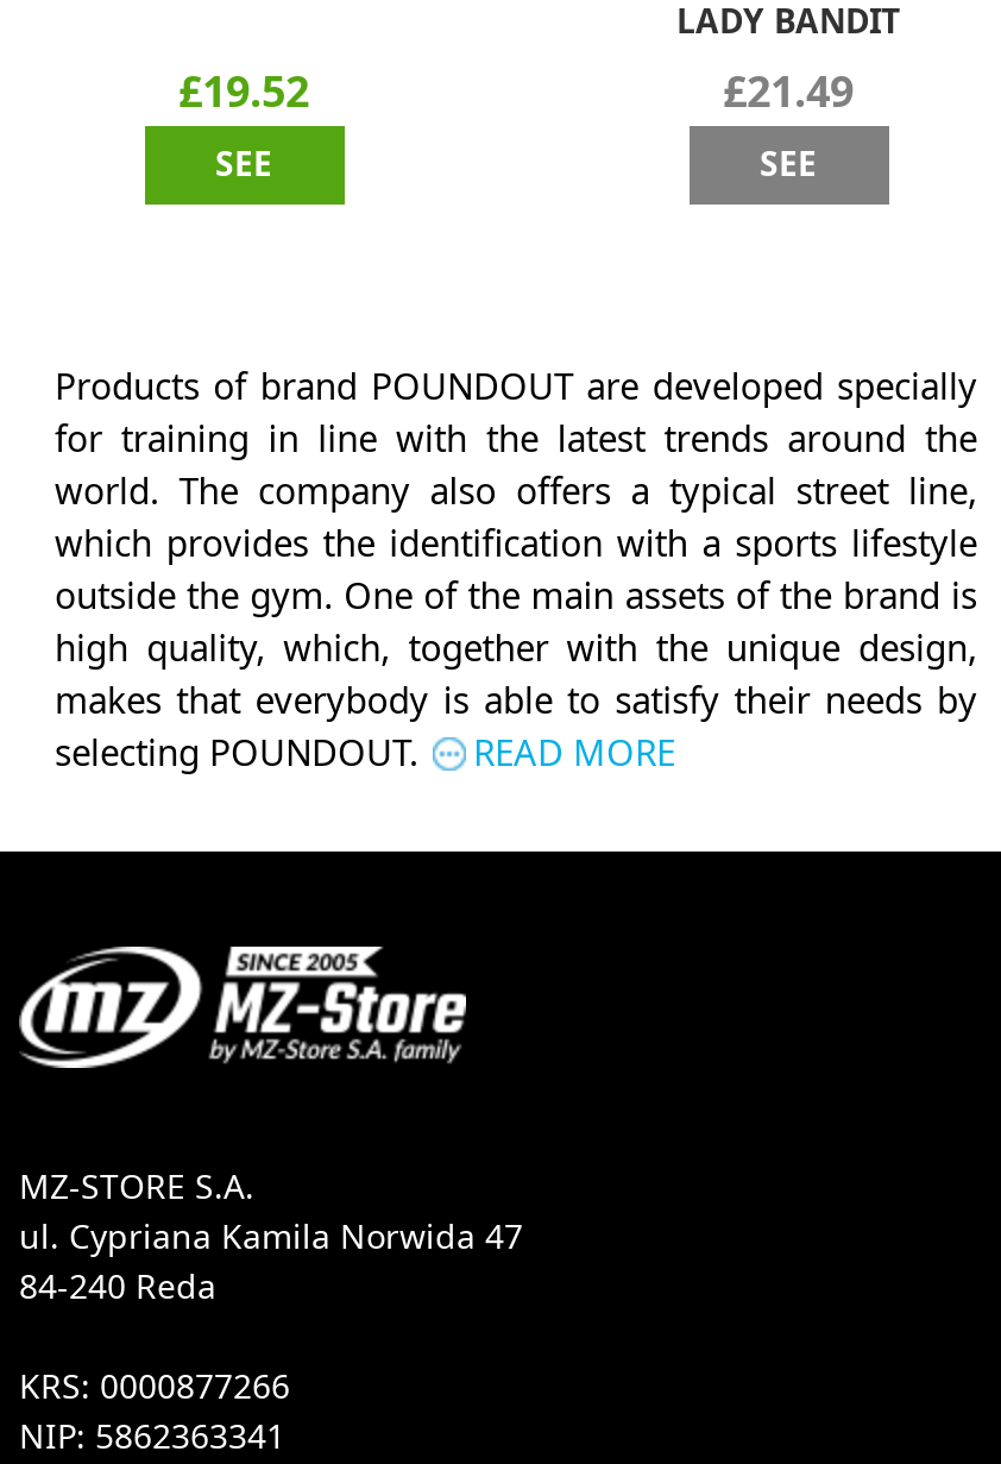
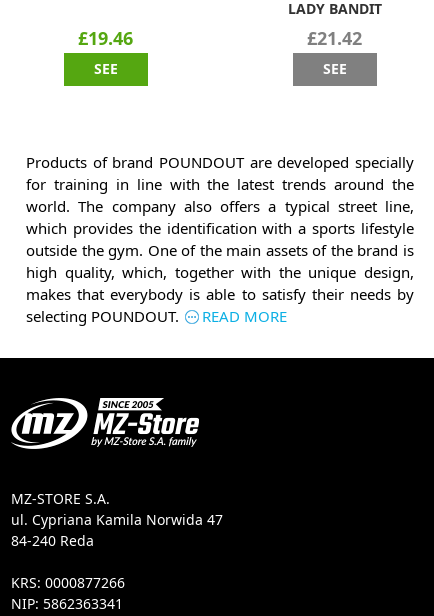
[178,70,309,113] £19.52 -> [78,29,133,47] £19.46
[723,70,854,113] £21.49 -> [307,29,362,47] £21.42

